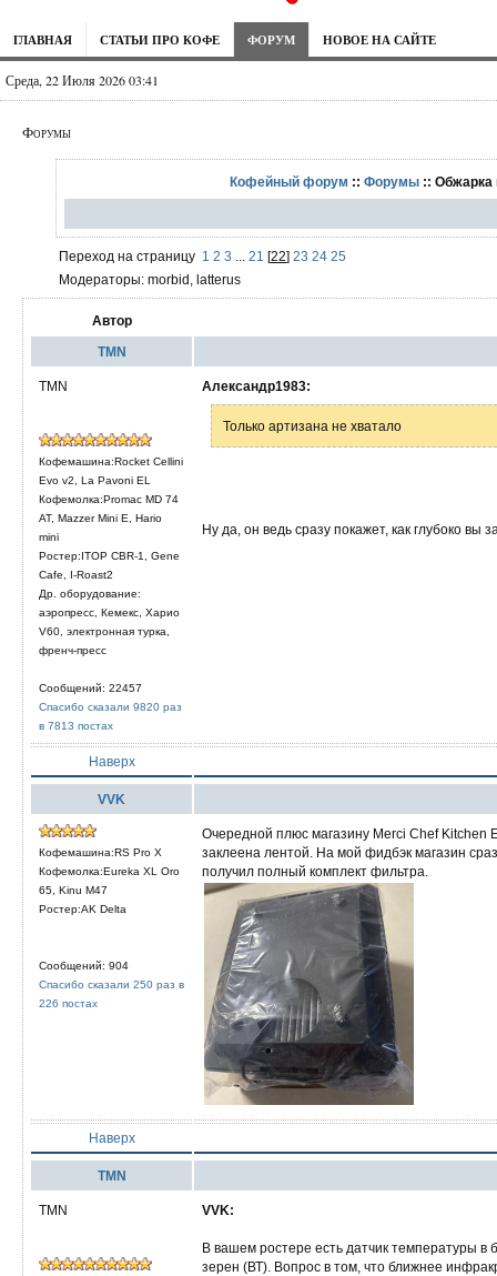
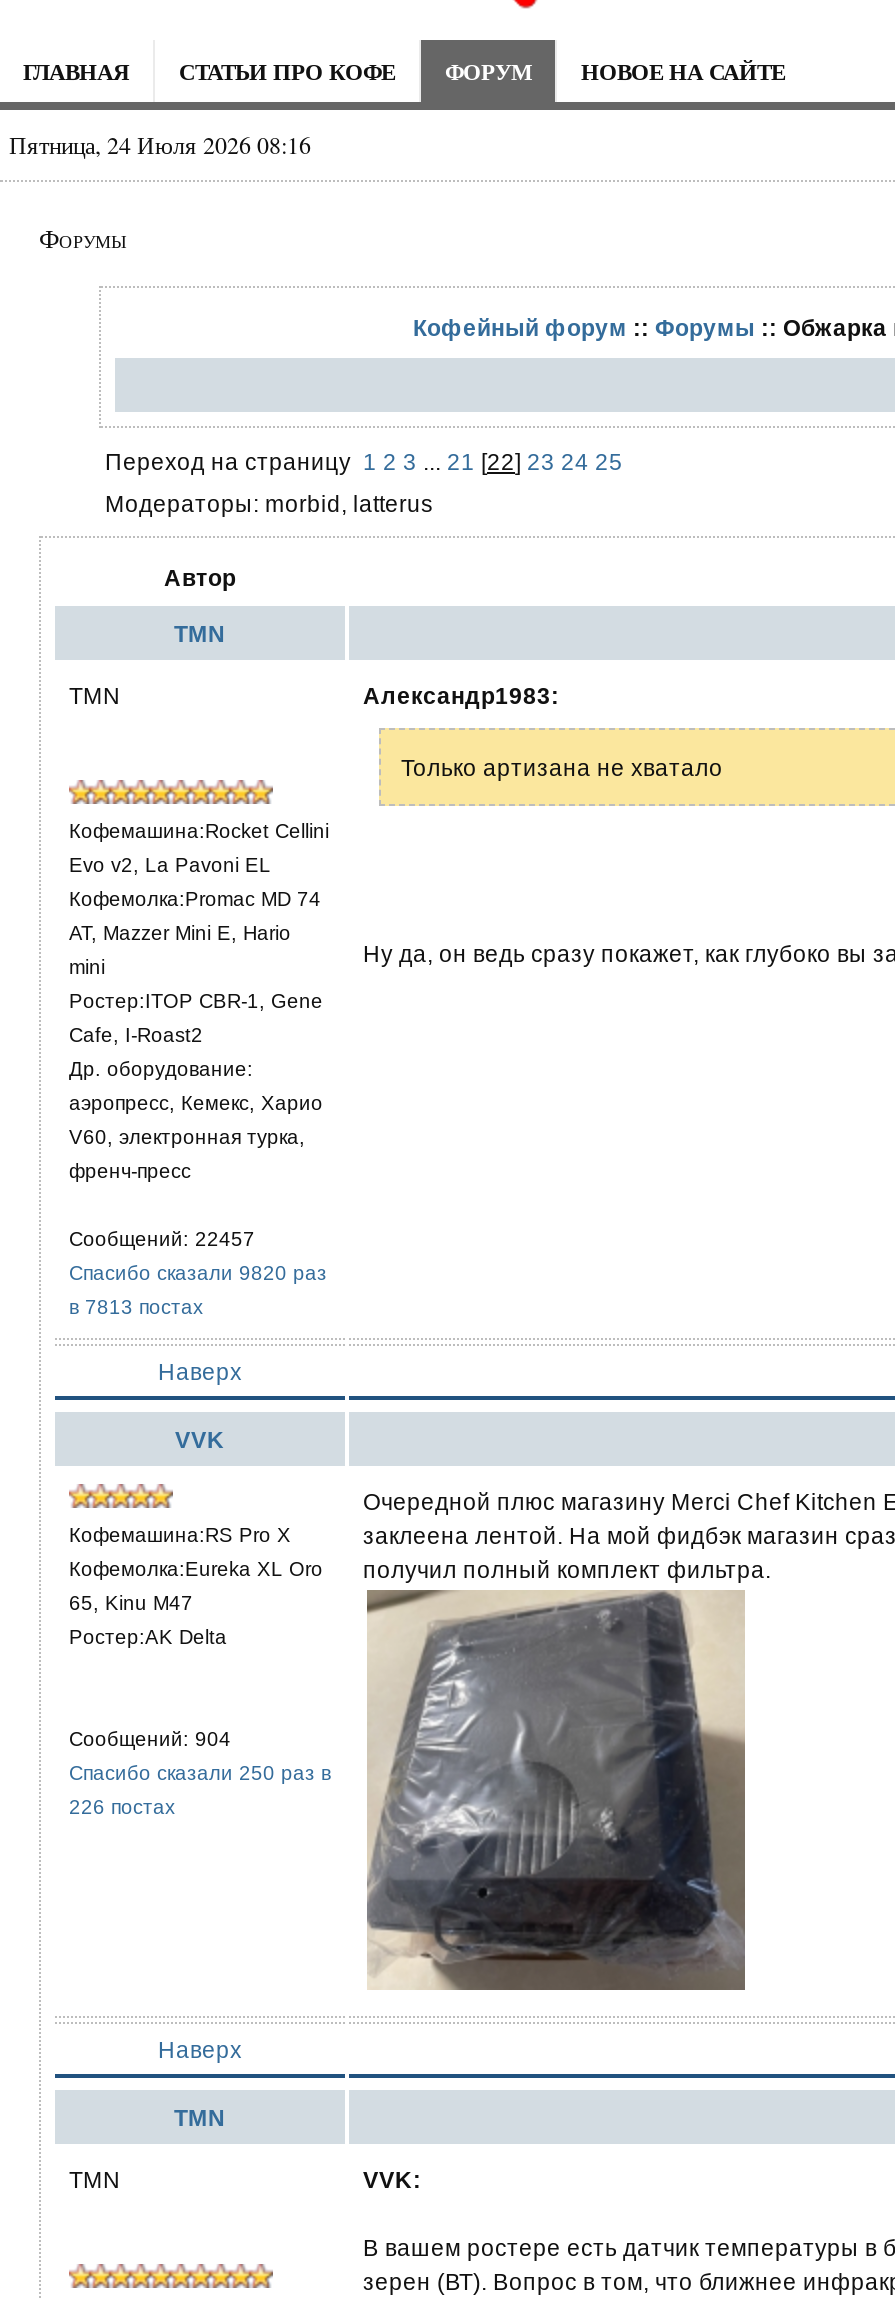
[6,71,159,89] Среда, 22 Июля 2026 03:41 -> [9,128,311,160] Пятница, 24 Июля 2026 08:16

